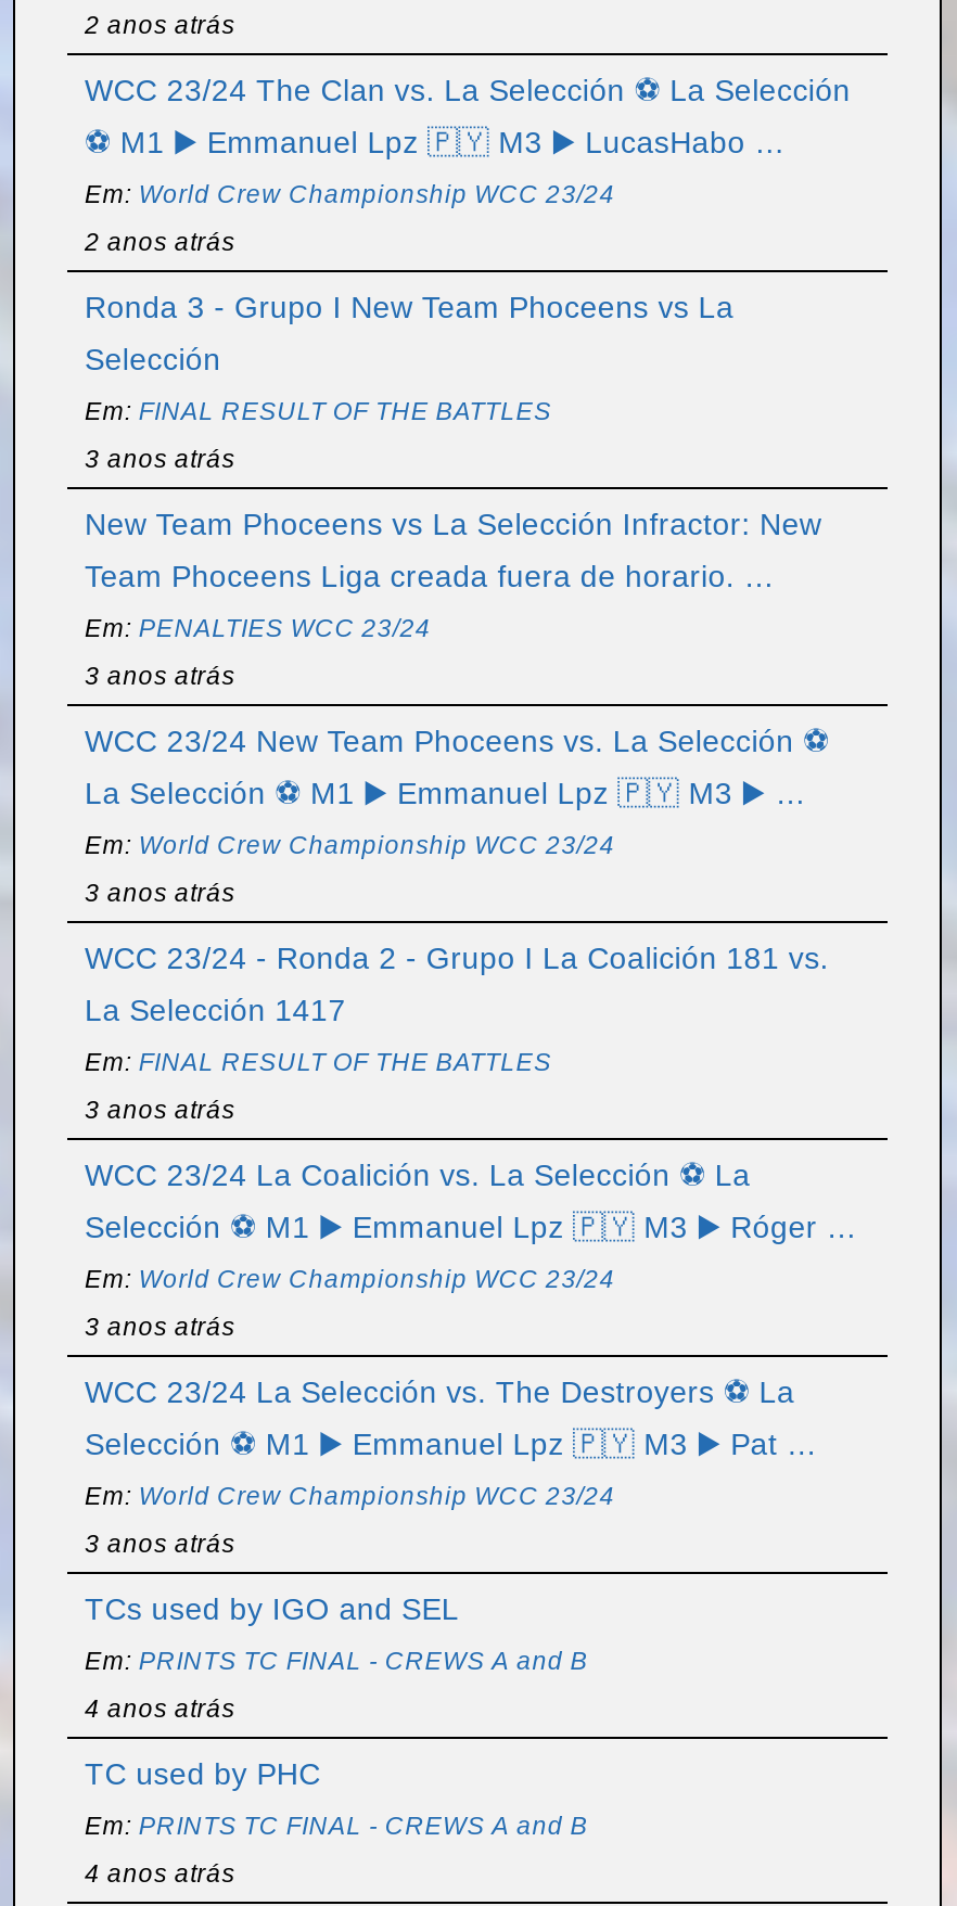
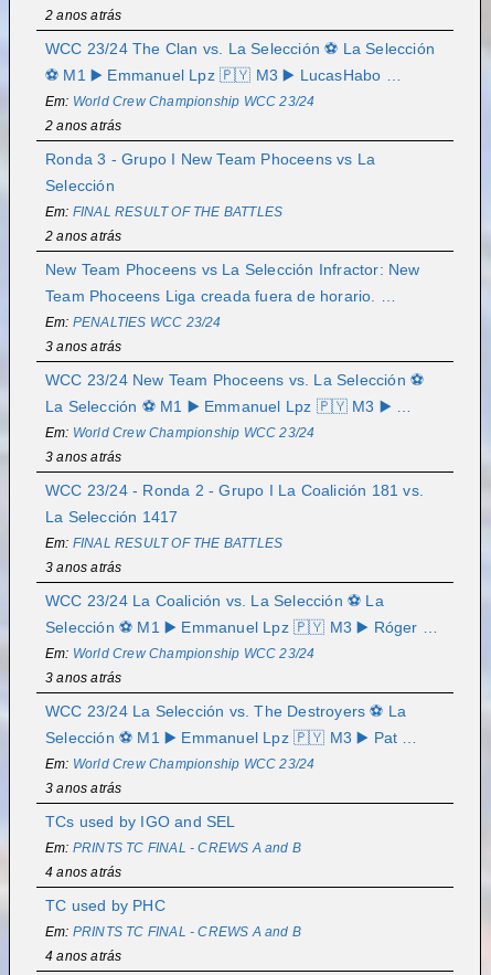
[85,444,235,472] 3 anos atrás -> [45,229,122,243] 2 anos atrás

